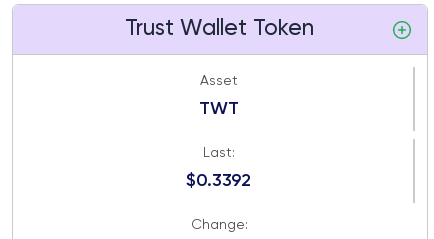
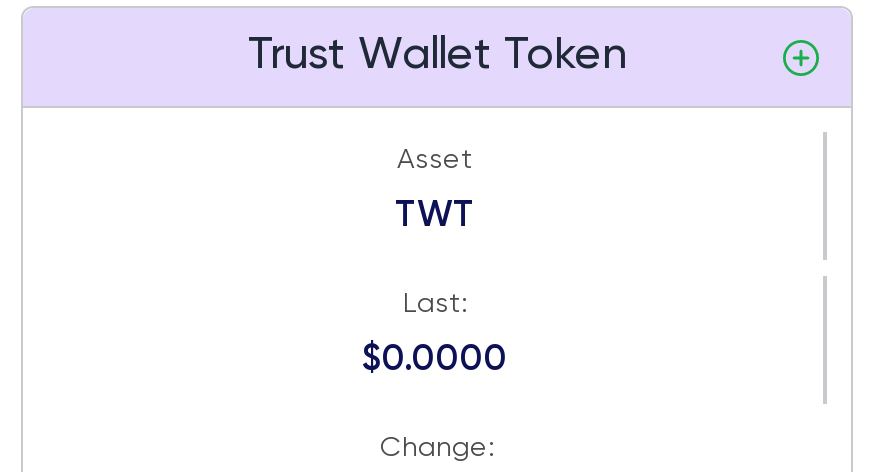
[186,172,251,190] $0.3392 -> [362,342,508,378] $0.0000

